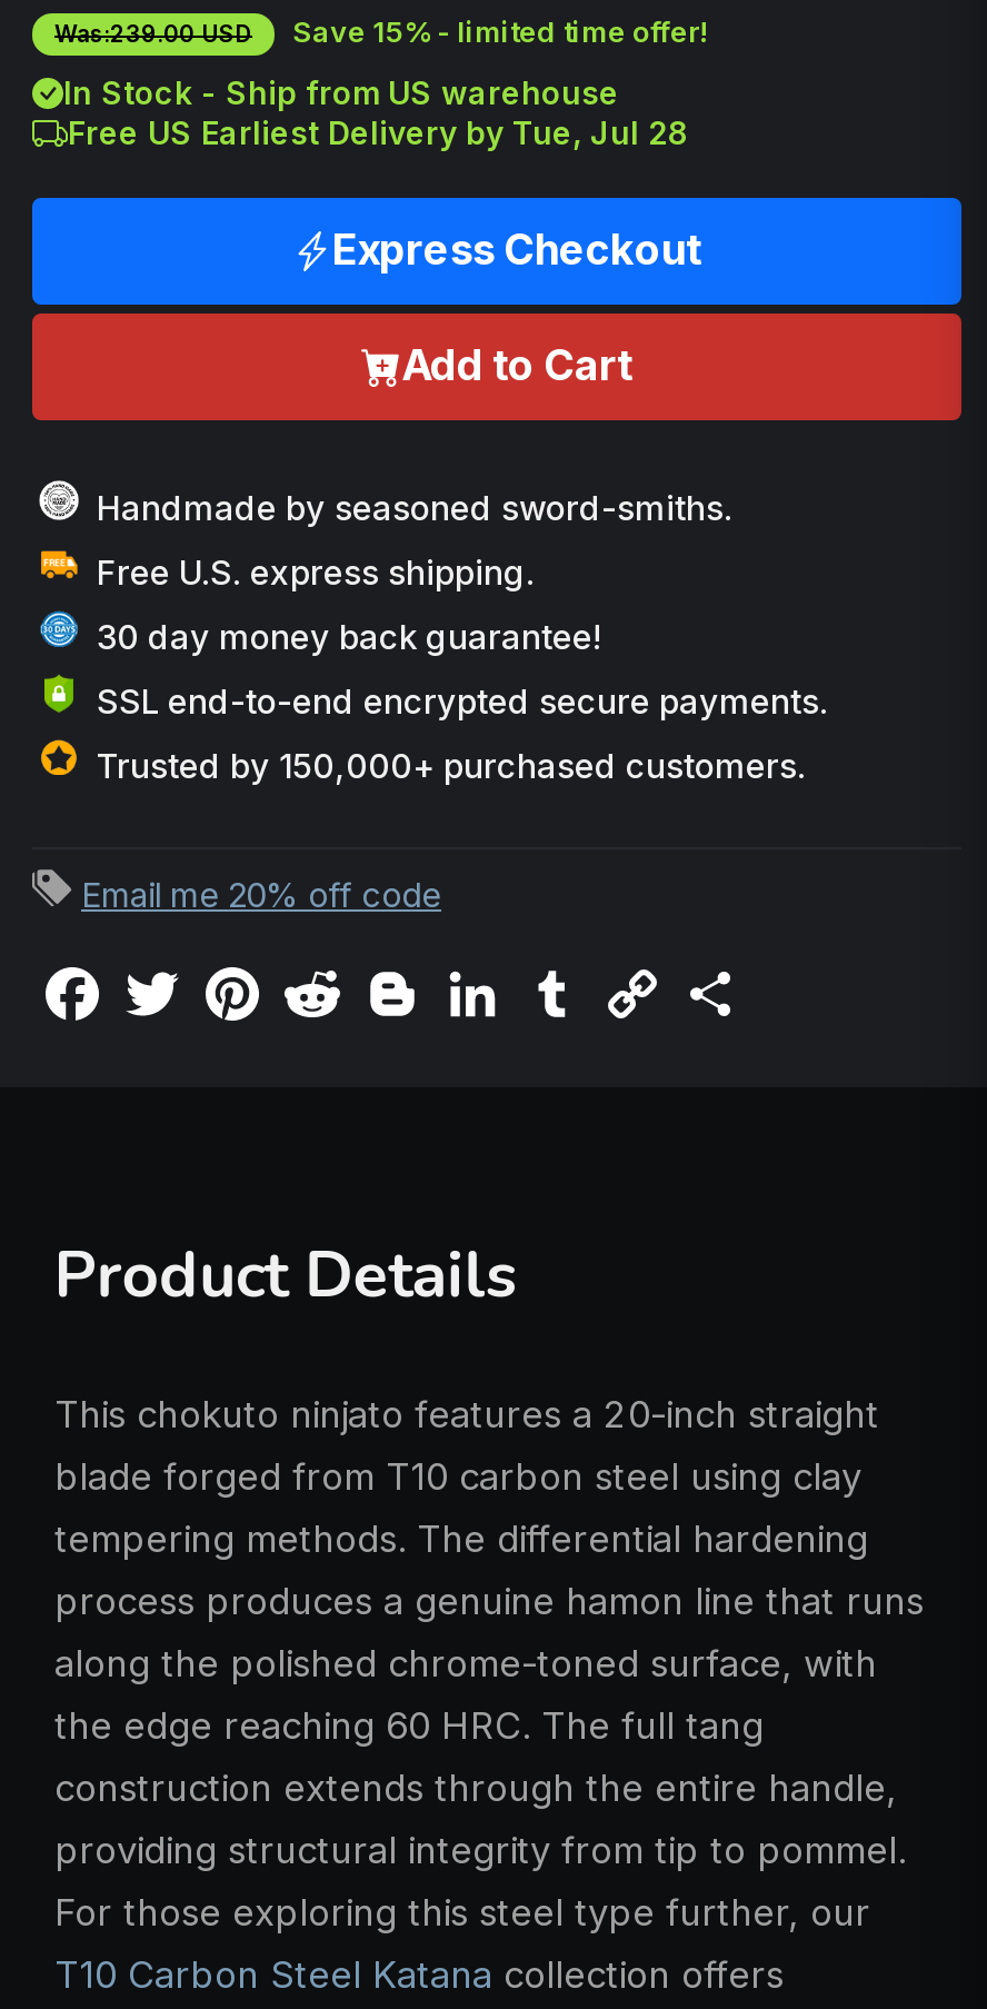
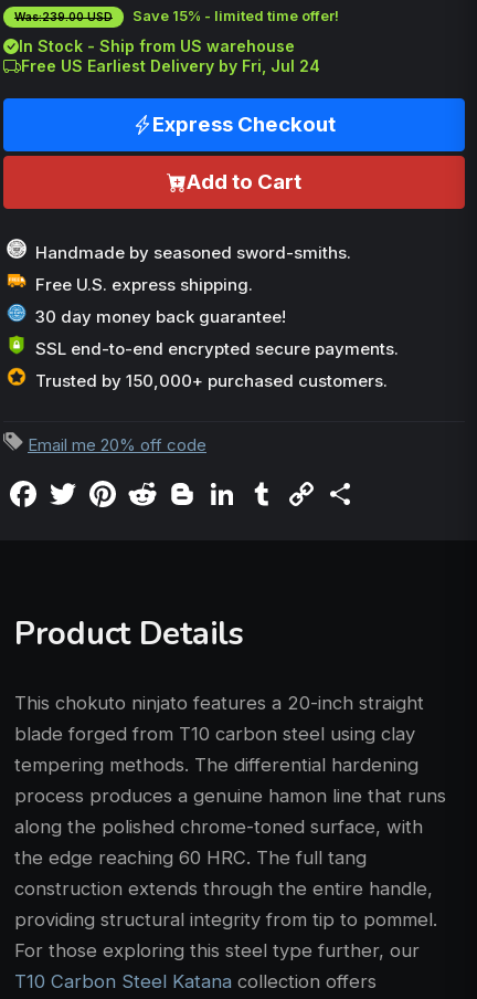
[68,113,690,150] Free US Earliest Delivery by Tue, Jul 28 -> [21,56,320,75] Free US Earliest Delivery by Fri, Jul 24

